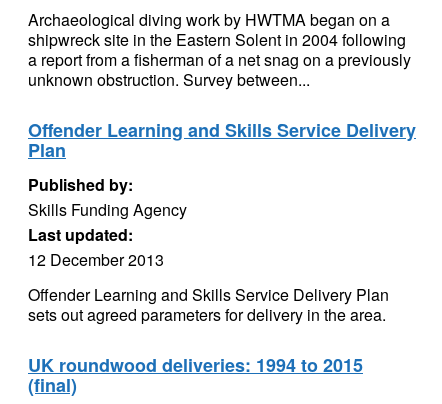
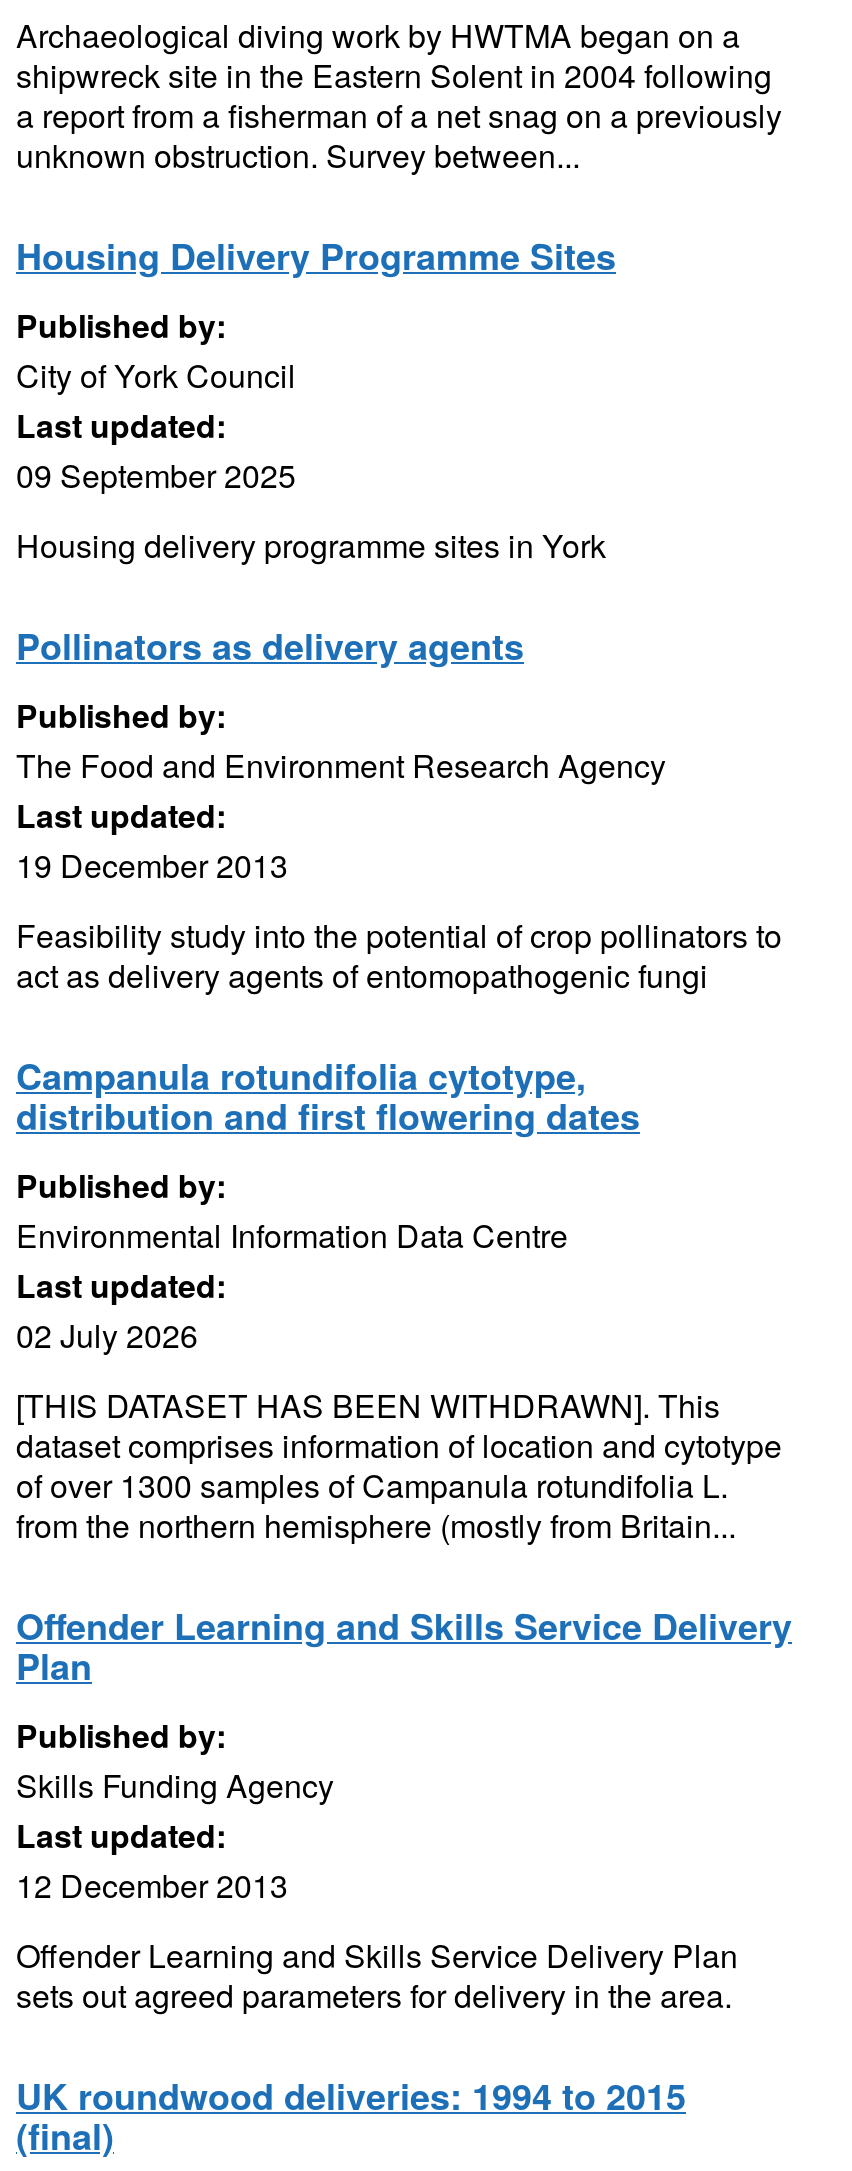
none -> [16,230,782,1548] Housing Delivery Programme Sites | Published by: | City of York Council | Last updated: | 09 September 2025 | Housing delivery programme sites in York | Pollinators as delivery agents | Published by: | The Food and Environment Research Agency | Last updated: | 19 December 2013 | Feasibility study into the potential of crop pollinators to | act as delivery agents of entomopathogenic fungi | Campanula rotundifolia cytotype, | distribution and first flowering dates | Published by: | Environmental Information Data Centre | Last updated: | 02 July 2026 | [THIS DATASET HAS BEEN WITHDRAWN]. This | dataset comprises information of location and cytotype | of over 1300 samples of Campanula rotundifolia L. | from the northern hemisphere (mostly from Britain...

